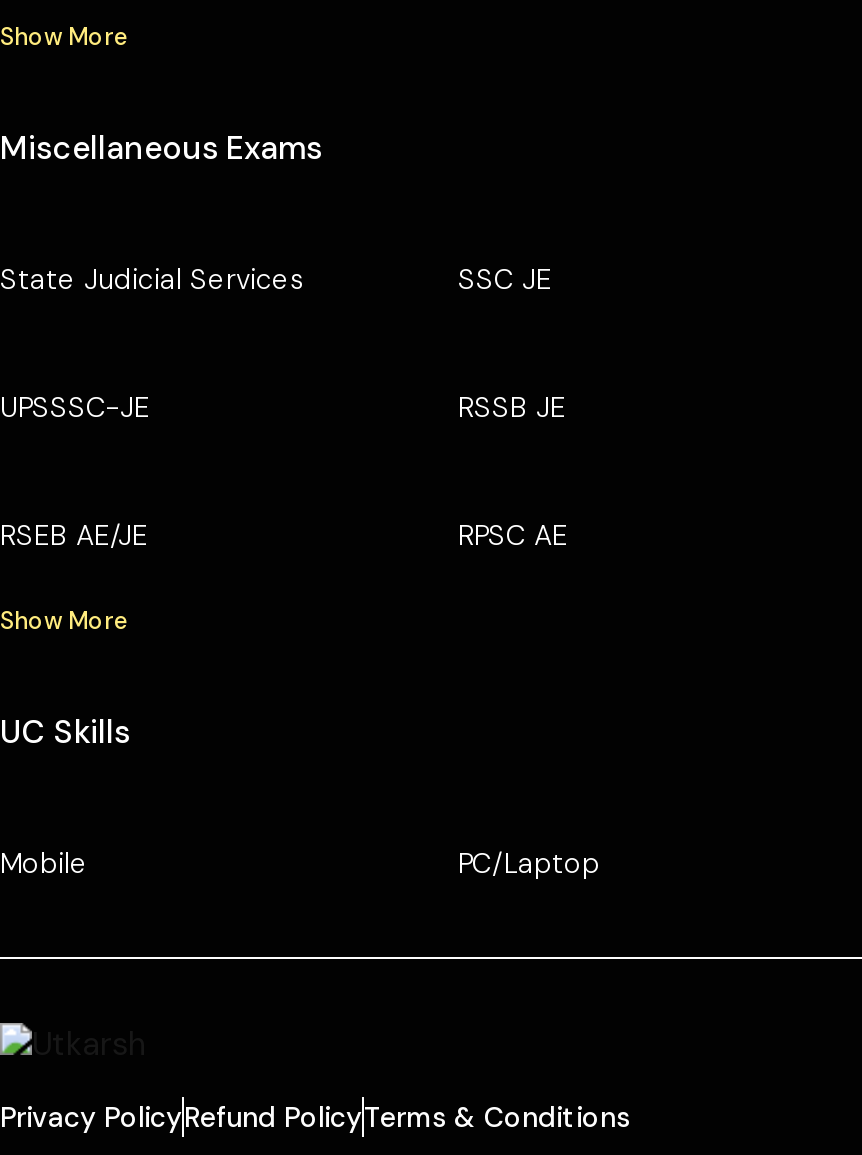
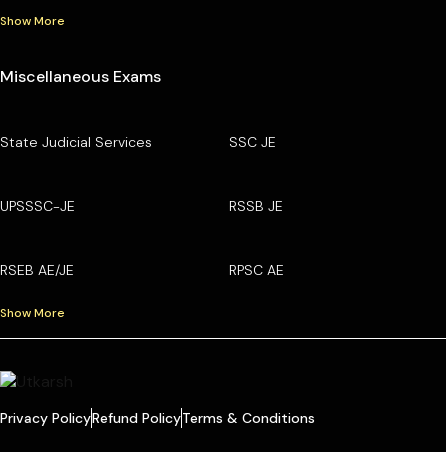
[0,711,600,881] UC Skills | Mobile | PC/Laptop -> none

